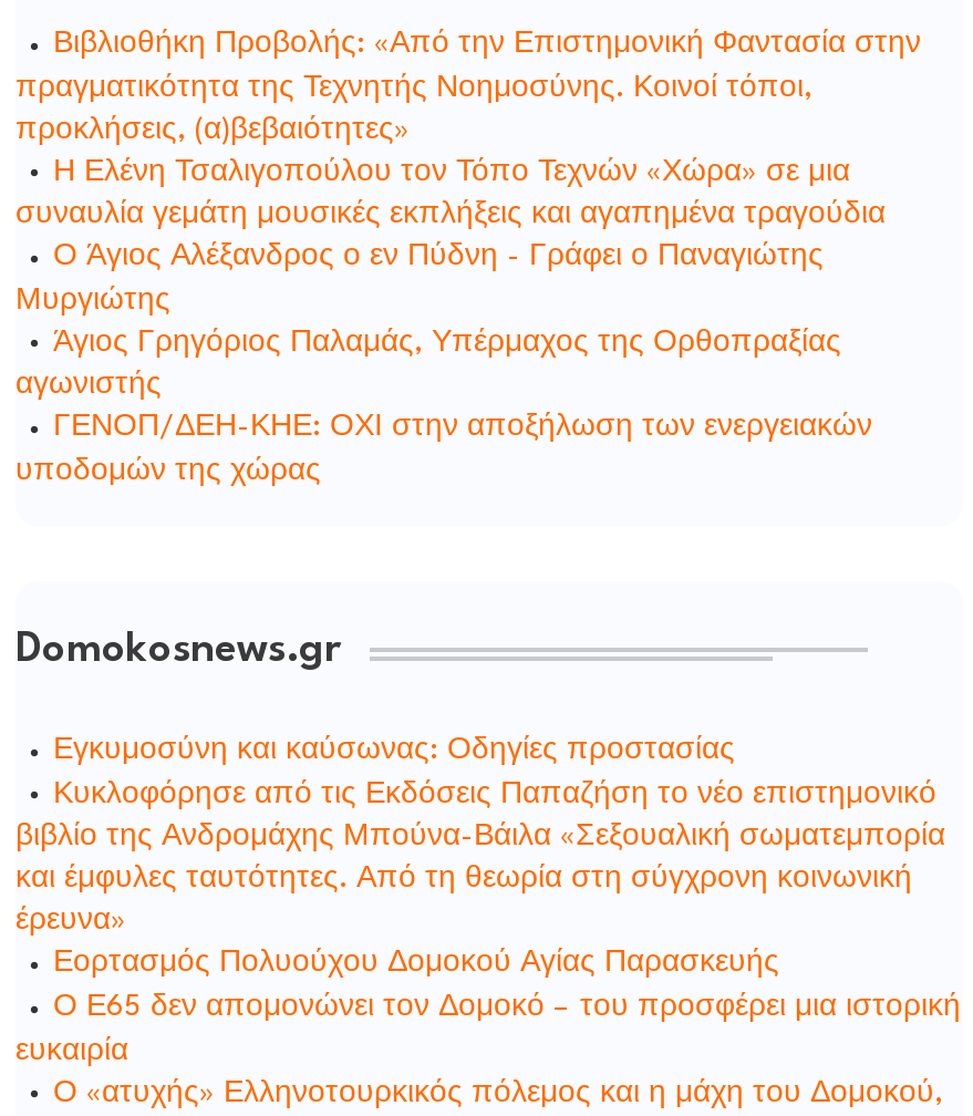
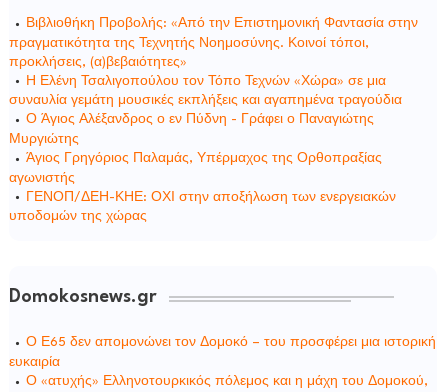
[15,737,945,979] Εγκυμοσύνη και καύσωνας: Οδηγίες προστασίας | Κυκλοφόρησε από τις Εκδόσεις Παπαζήση το νέο επιστημονικό | βιβλίο της Ανδρομάχης Μπούνα-Βάιλα «Σεξουαλική σωματεμπορία | και έμφυλες ταυτότητες. Από τη θεωρία στη σύγχρονη κοινωνική | έρευνα» | Εορτασμός Πολυούχου Δομοκού Αγίας Παρασκευής -> none

